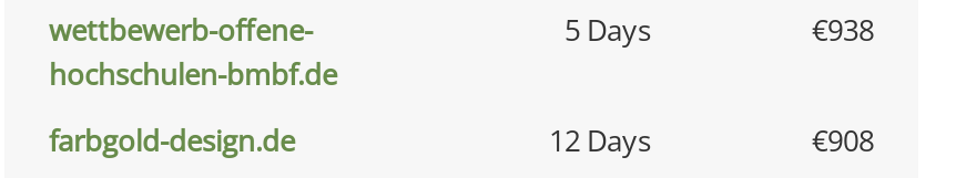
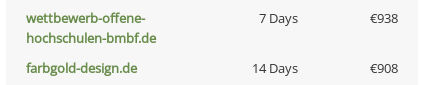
[565,10,651,50] 5 Days -> [258,9,297,27] 7 Days
[549,121,651,160] 12 Days -> [251,59,297,77] 14 Days

